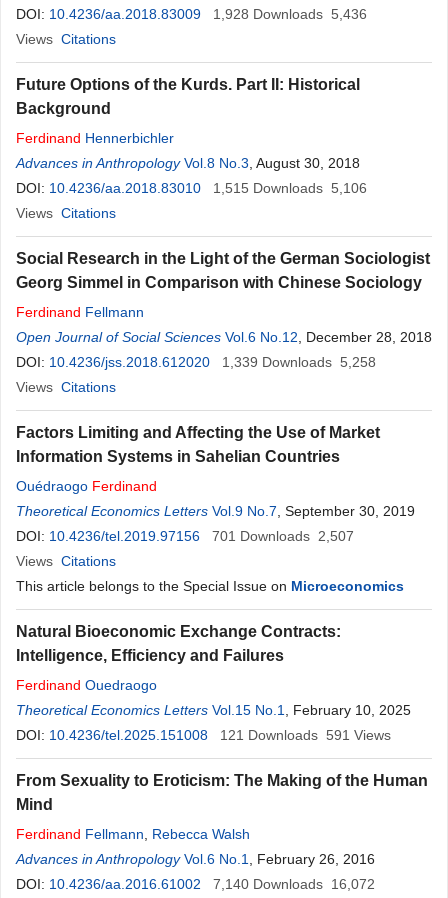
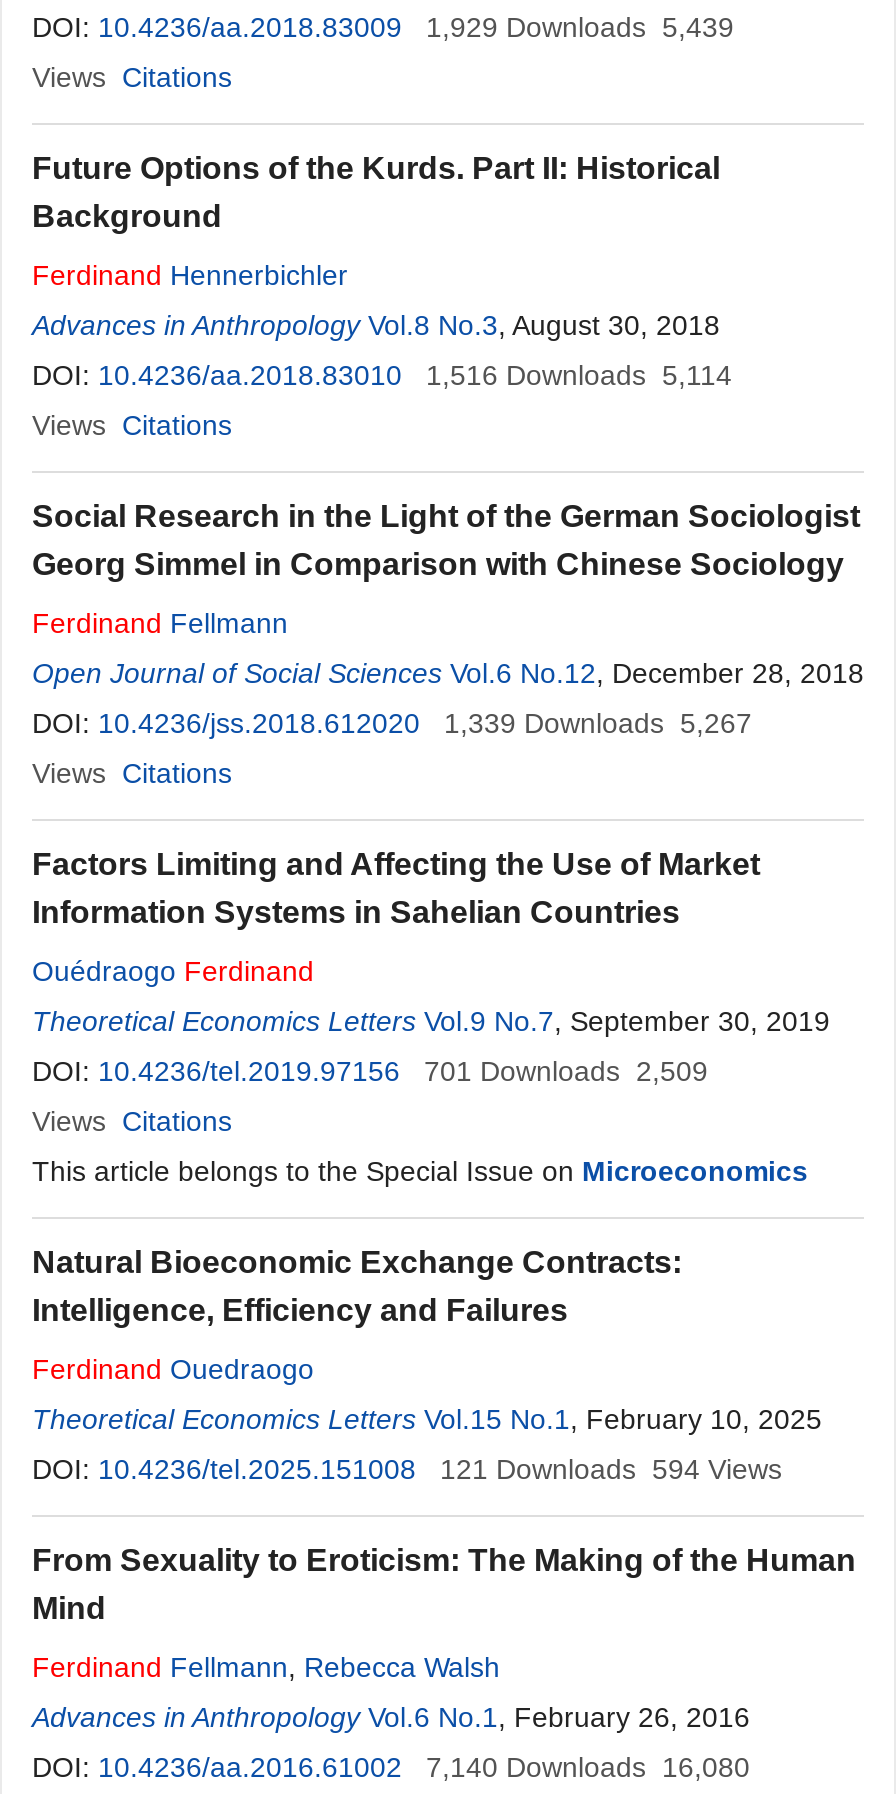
[16,6,367,22] DOI: 10.4236/aa.2018.83009 1,928 Downloads 5,436 -> [32,11,734,43] DOI: 10.4236/aa.2018.83009 1,929 Downloads 5,439
[16,180,367,196] DOI: 10.4236/aa.2018.83010 1,515 Downloads 5,106 -> [32,359,732,391] DOI: 10.4236/aa.2018.83010 1,516 Downloads 5,114
[16,354,376,370] DOI: 10.4236/jss.2018.612020 1,339 Downloads 5,258 -> [32,707,752,739] DOI: 10.4236/jss.2018.612020 1,339 Downloads 5,267
[16,528,354,544] DOI: 10.4236/tel.2019.97156 701 Downloads 2,507 -> [32,1055,708,1087] DOI: 10.4236/tel.2019.97156 701 Downloads 2,509
[220,727,391,743] 121 Downloads 591 Views -> [440,1453,782,1485] 121 Downloads 594 Views
[16,876,375,892] DOI: 10.4236/aa.2016.61002 7,140 Downloads 16,072 -> [32,1751,750,1783] DOI: 10.4236/aa.2016.61002 7,140 Downloads 16,080

